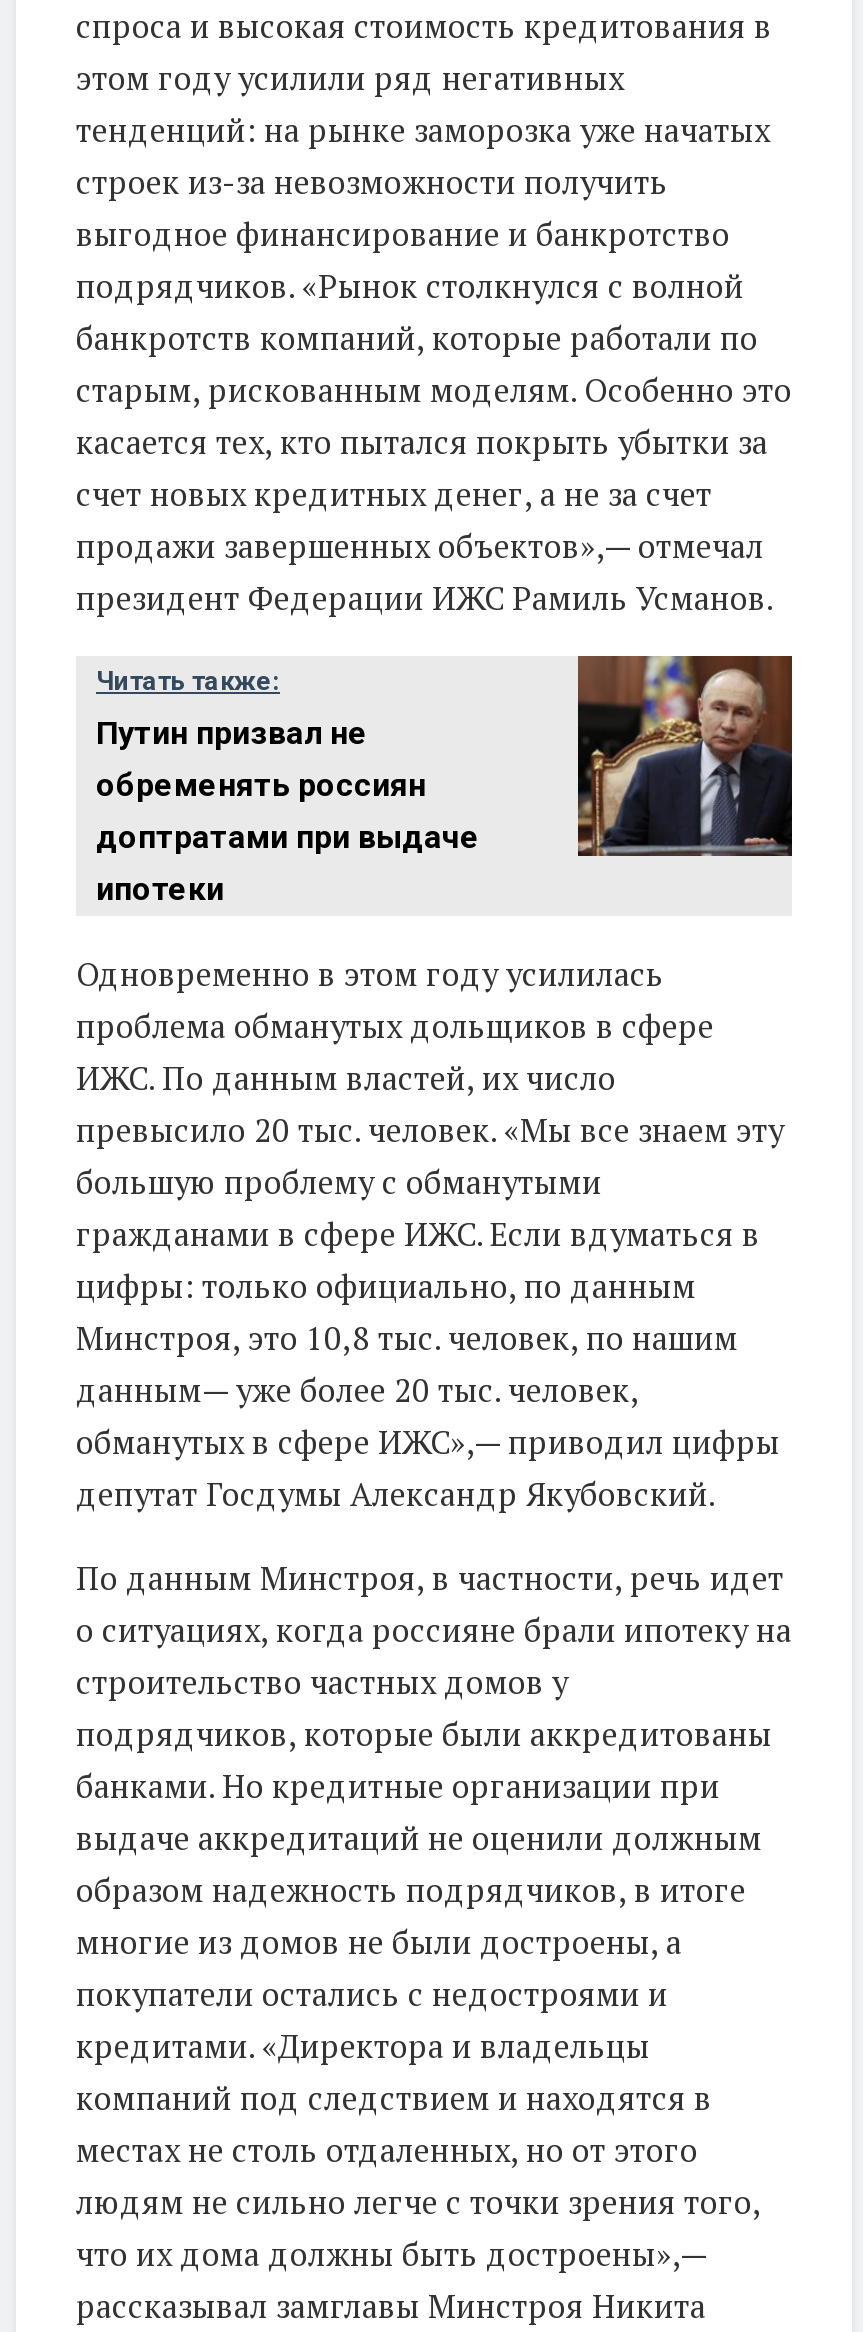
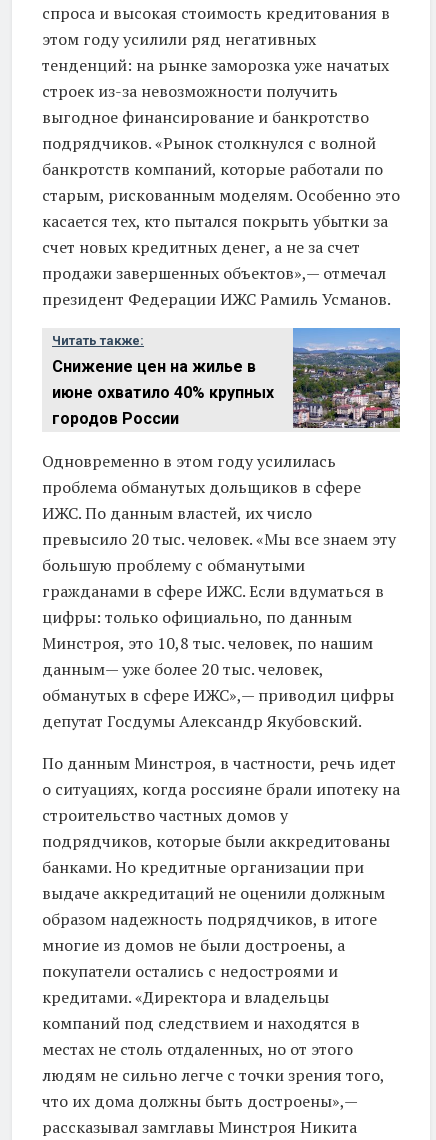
[576,654,794,858] [image] -> [292,327,401,429] [image]
[96,714,480,908] Путин призвал не | обременять россиян | доптратами при выдаче | ипотеки -> [52,357,274,428] Снижение цен на жилье в | июне охватило 40% крупных | городов России

